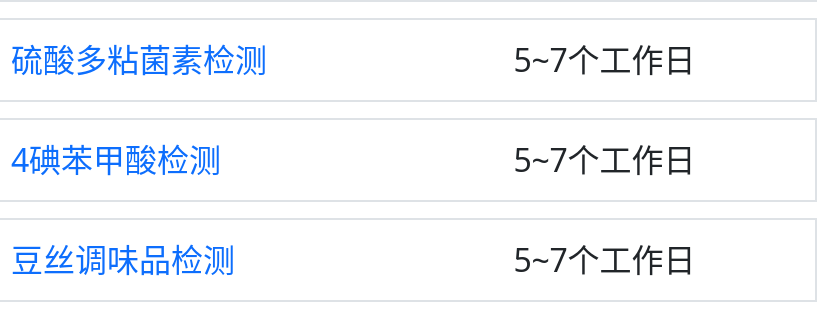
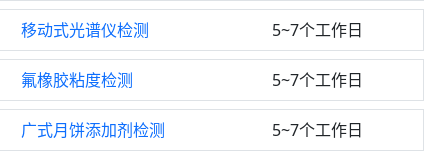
[11,38,267,82] 硫酸多粘菌素检测 -> [21,19,149,41] 移动式光谱仪检测
[11,138,221,182] 4碘苯甲酸检测 -> [21,69,133,91] 氟橡胶粘度检测
[11,238,235,282] 豆丝调味品检测 -> [21,119,165,141] 广式月饼添加剂检测

